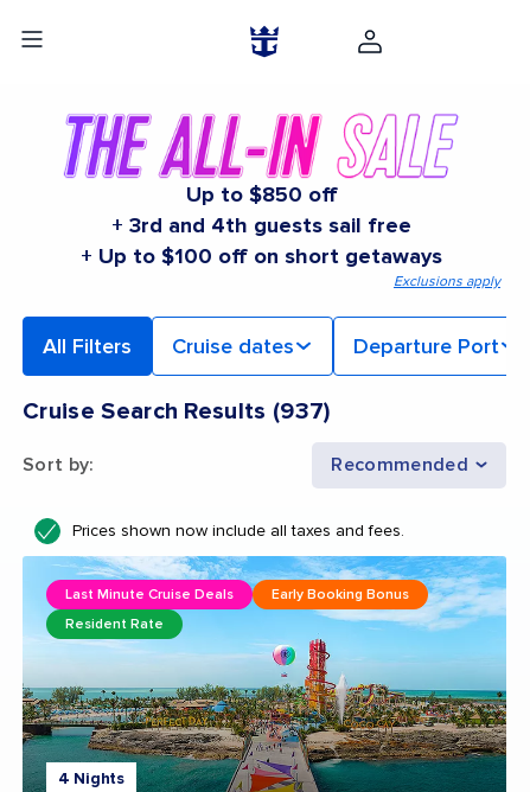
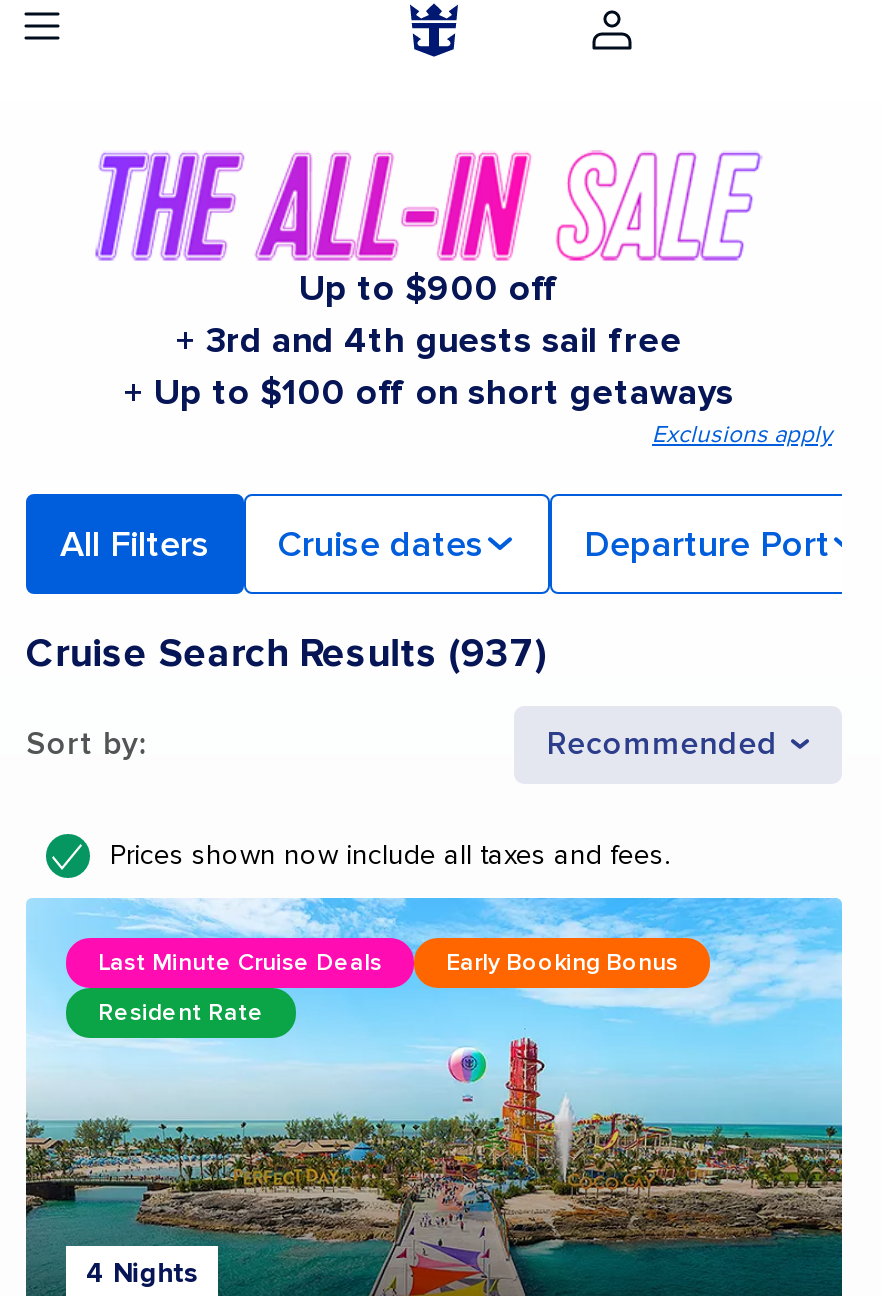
[186,181,337,207] Up to $850 off -> [299,265,559,309] Up to $900 off

